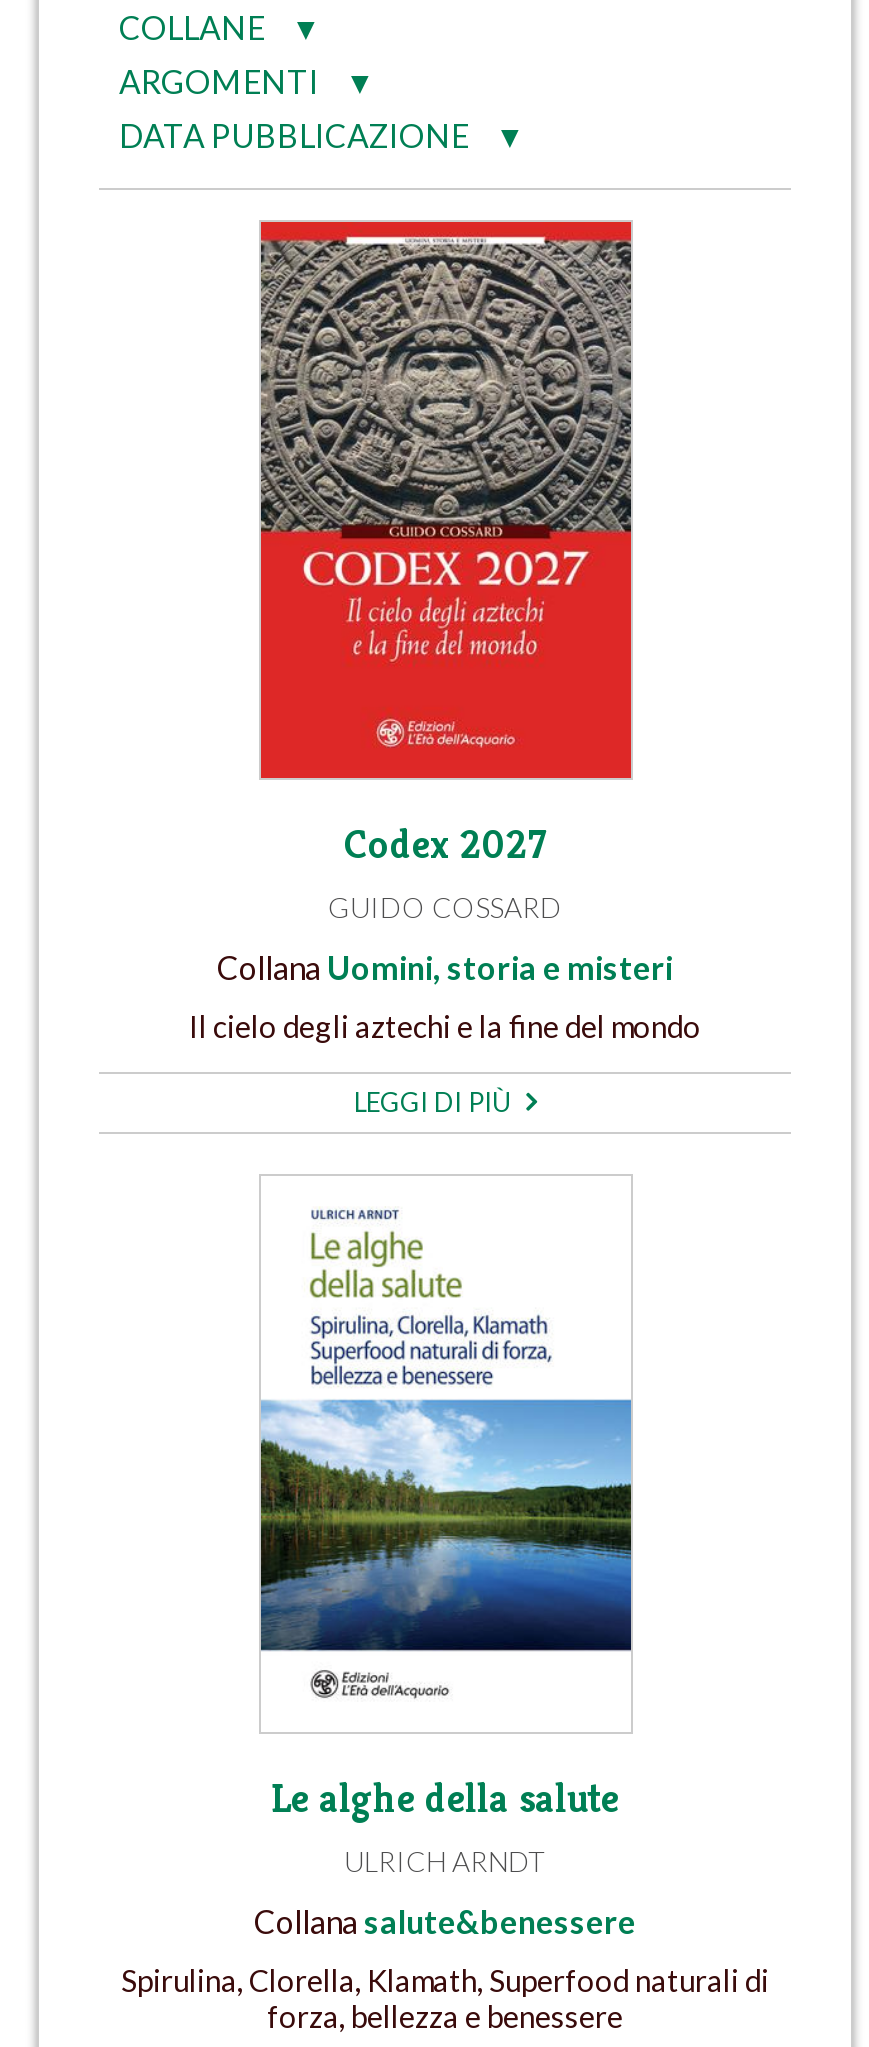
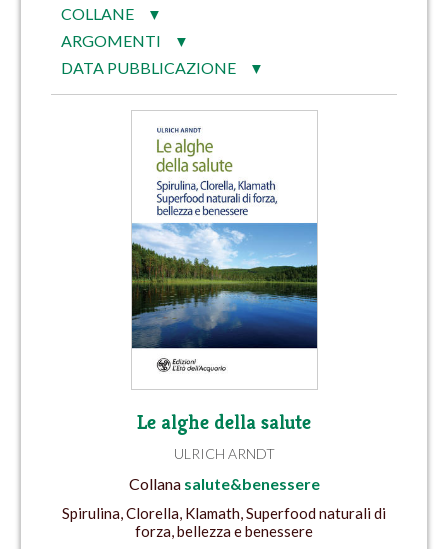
[189,220,701,1119] [image] | Codex 2027 | GUIDO COSSARD | Collana Uomini, storia e misteri | Il cielo degli aztechi e la fine del mondo | LEGGI DI PIÙ -> none

